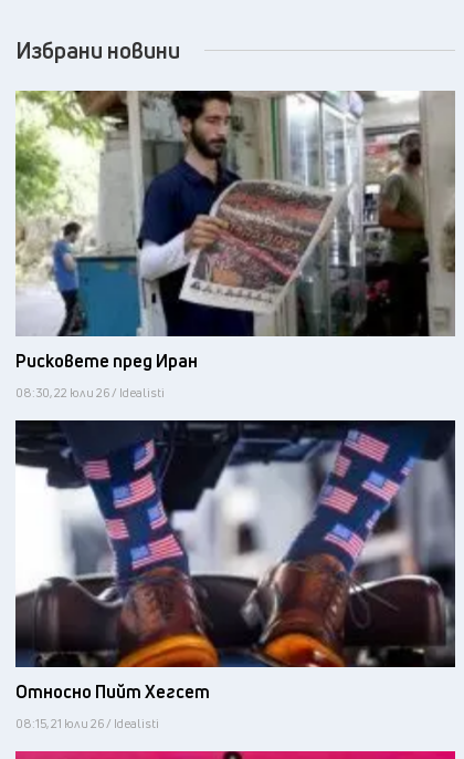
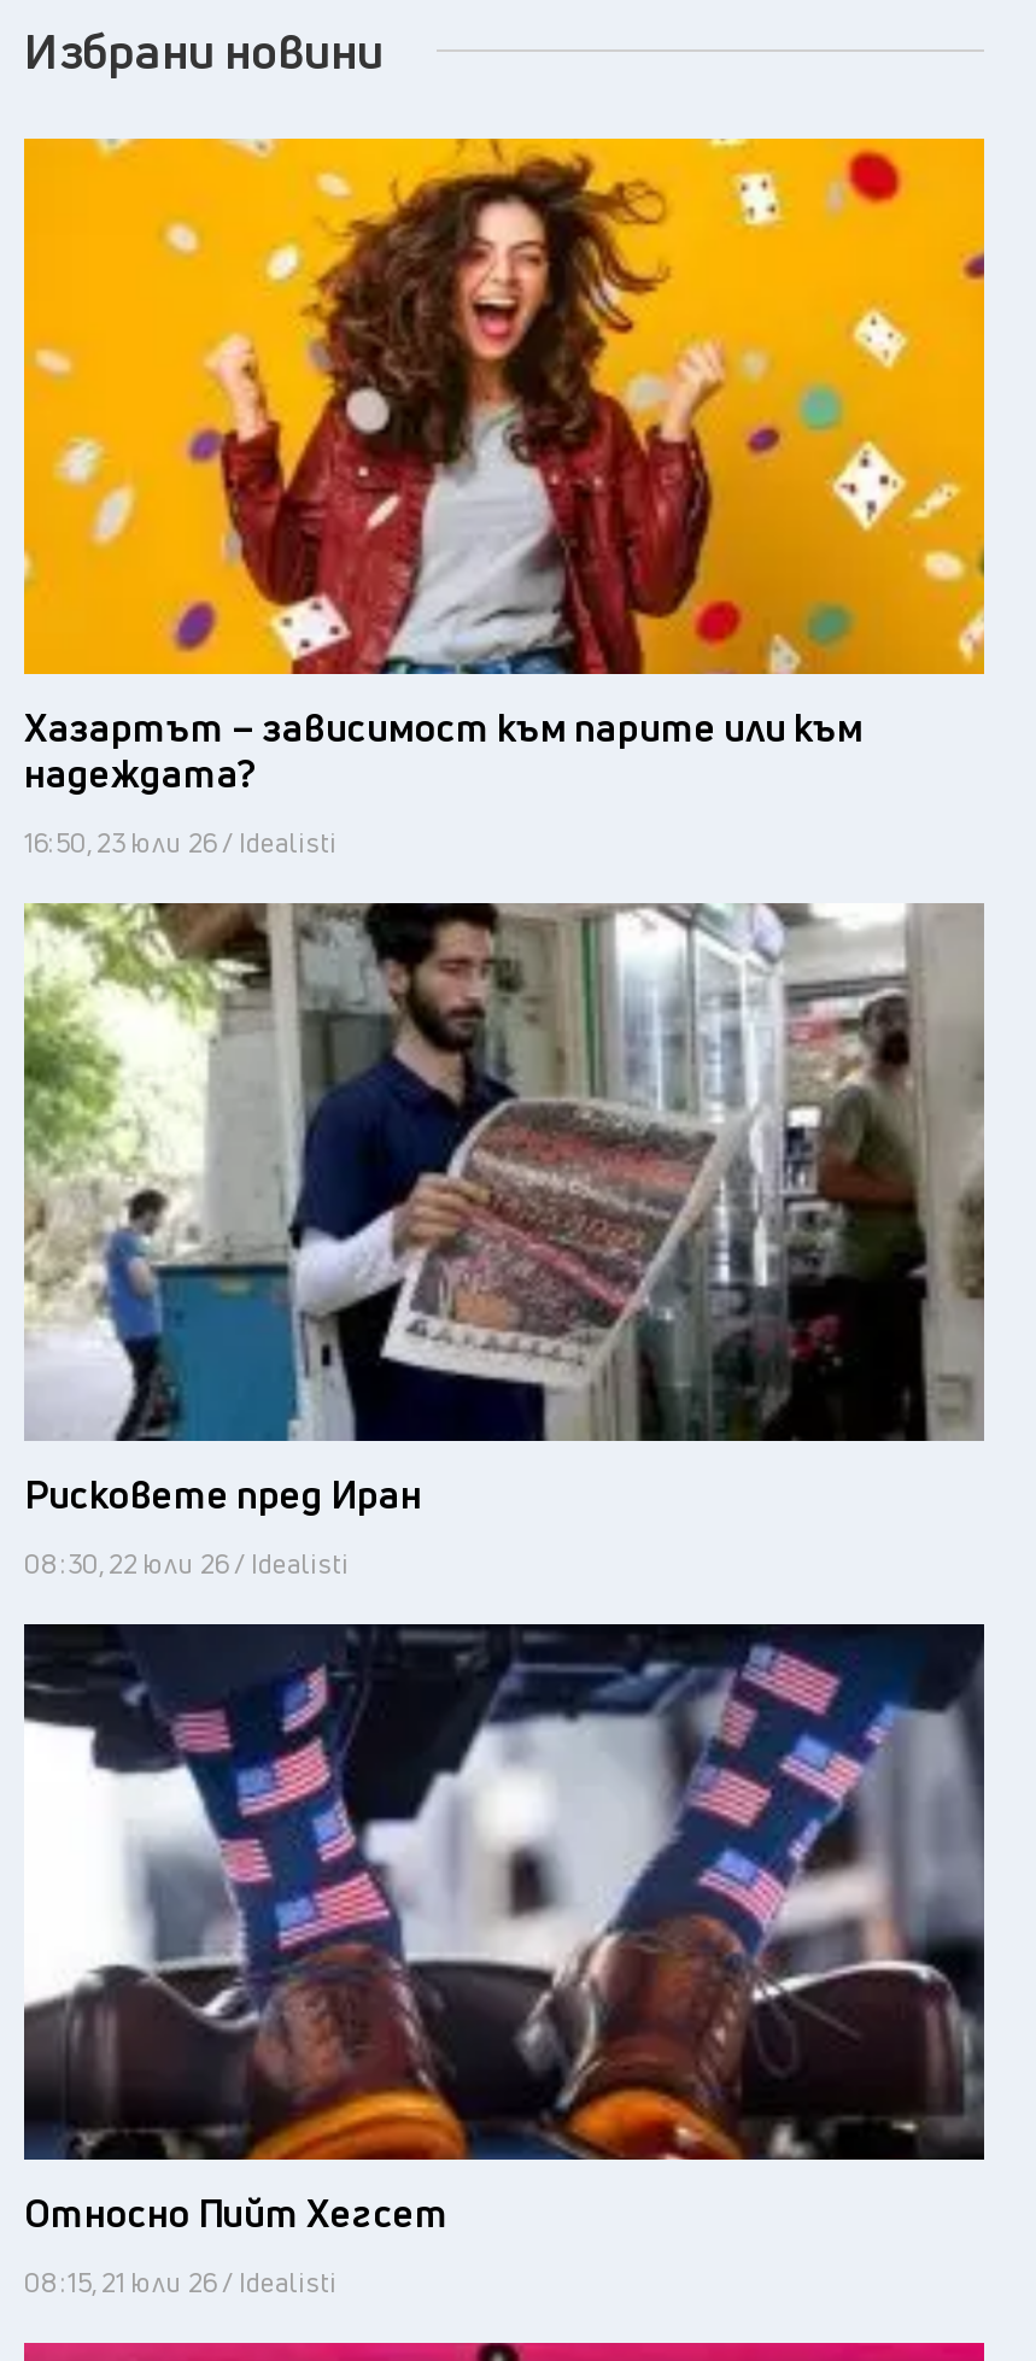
none -> [22,136,987,860] [image] | Хазартът – зависимост към парите или към | надеждата? | 16:50, 23 юли 26 / Idealisti

